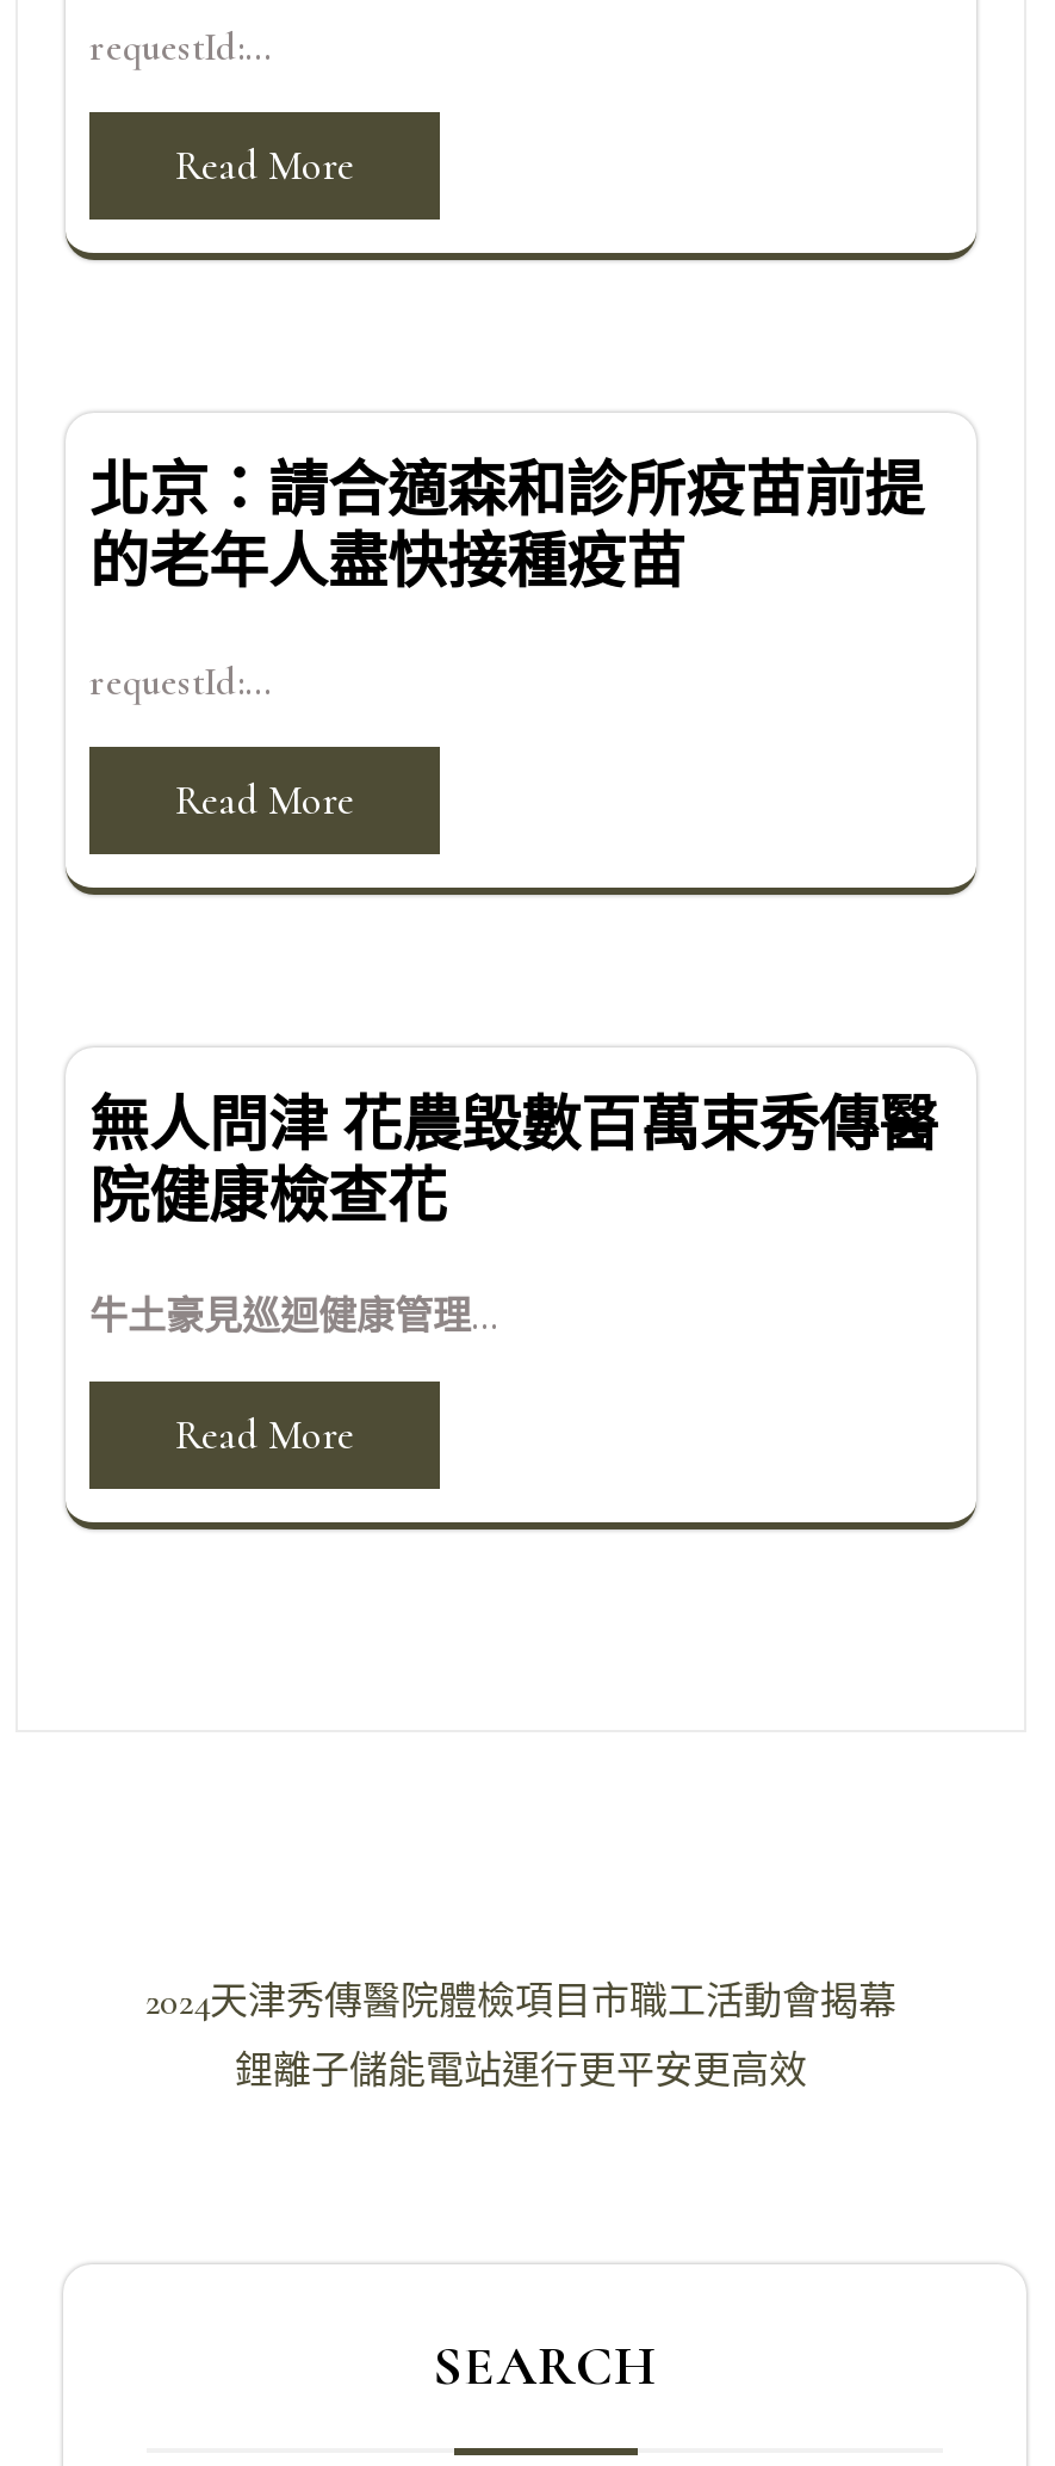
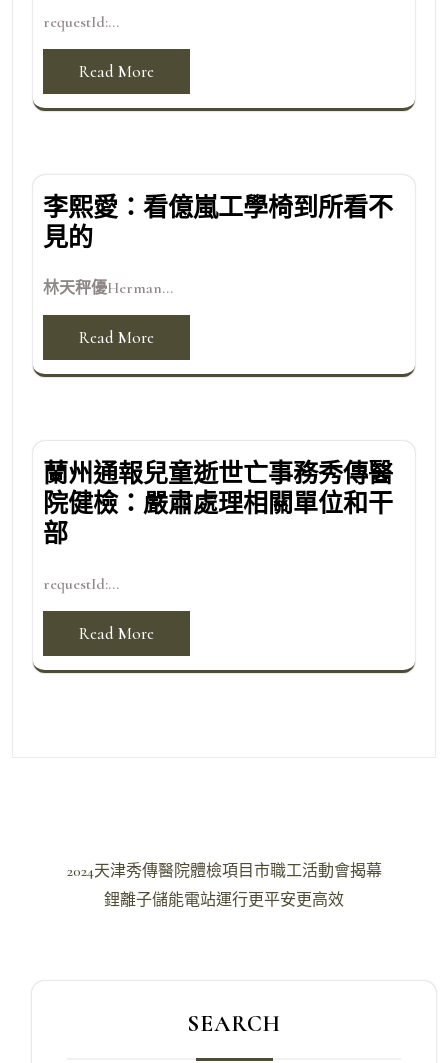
[89,455,924,598] 北京：請合適森和診所疫苗前提 | 的老年人盡快接種疫苗 -> [43,193,393,253] 李熙愛：看億嵐工學椅到所看不 | 見的
[89,658,271,706] requestId:... -> [43,278,173,298] 林天秤優Herman...
[89,1090,938,1233] 無人問津 花農毀數百萬束秀傳醫 | 院健康檢查花 -> [43,459,393,549] 蘭州通報兒童逝世亡事務秀傳醫 | 院健檢：嚴肅處理相關單位和干 | 部
[89,1293,497,1340] 牛土豪見巡迴健康管理... -> [43,574,119,594] requestId:...

